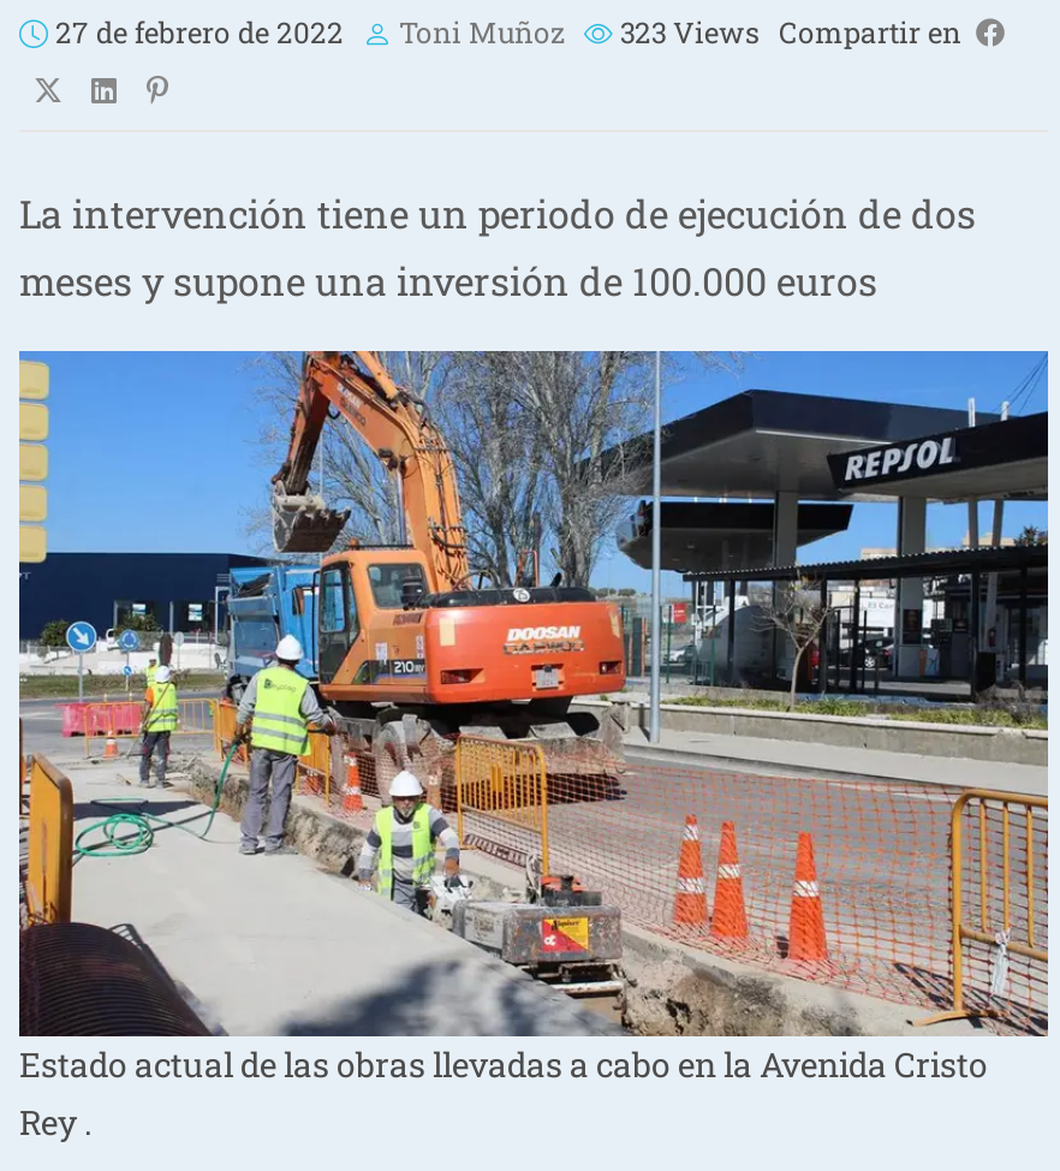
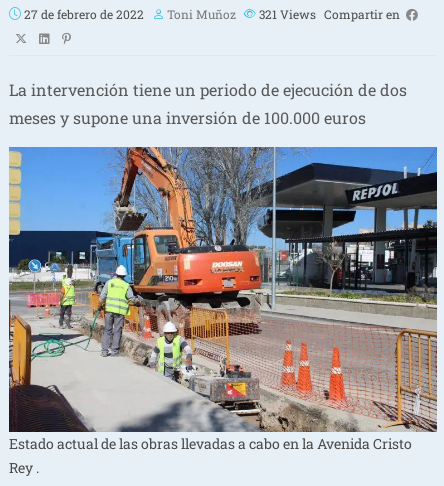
[613,12,961,50] 323 Views Compartir en -> [256,6,400,22] 321 Views Compartir en

